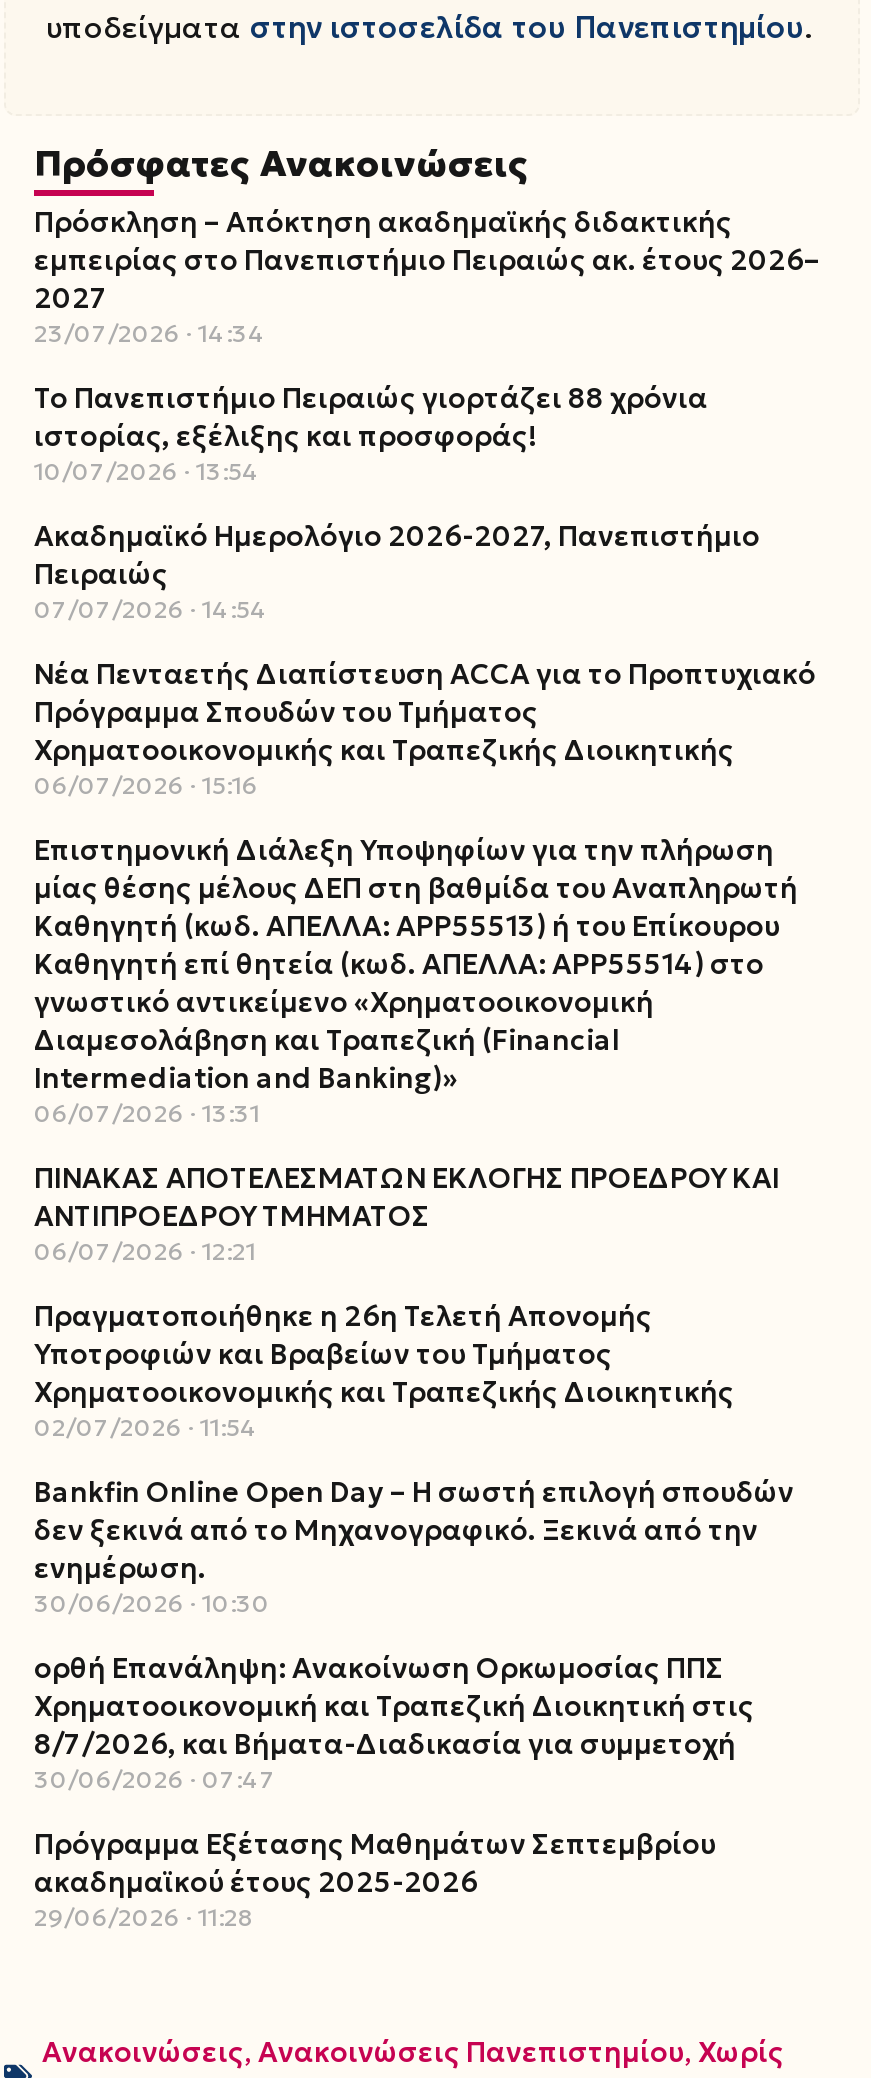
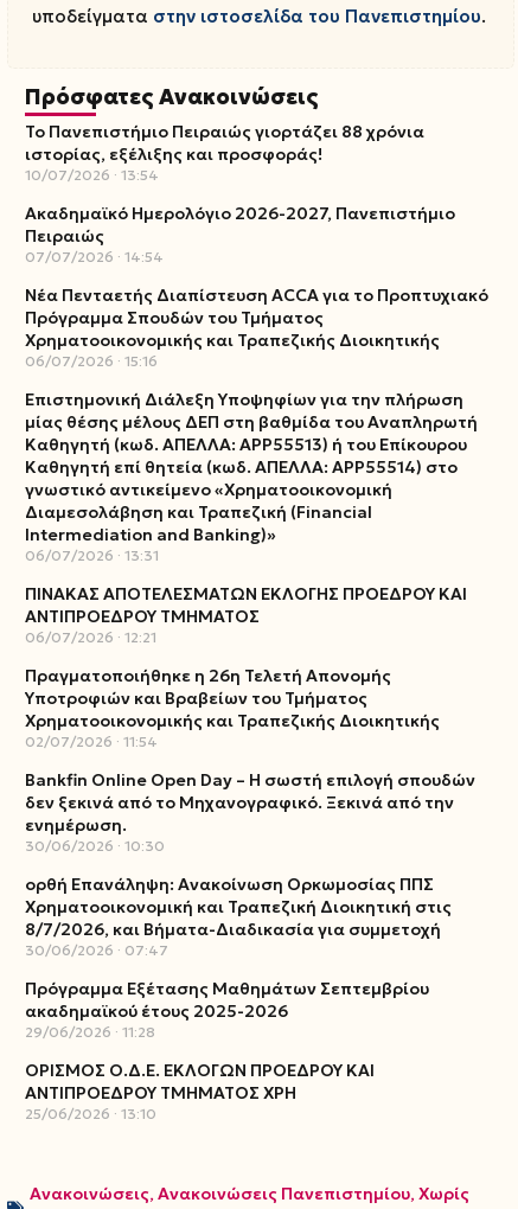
[34,204,820,348] Πρόσκληση – Απόκτηση ακαδημαϊκής διδακτικής | εμπειρίας στο Πανεπιστήμιο Πειραιώς ακ. έτους 2026– | 2027 | 23/07/2026 14:34 -> none
moved [34,380,816,1932] -> [25,121,488,1041]: Το Πανεπιστήμιο Πειραιώς γιορτάζει 88 χρόνια | ιστορίας, εξέλιξης και προσφοράς! | 10/07/2026 13:54 | ... | ακαδημαϊκού έτους 2025-2026 | 29/06/2026 11:28
none -> [25,1060,375,1122] ΟΡΙΣΜΟΣ Ο.Δ.Ε. ΕΚΛΟΓΩΝ ΠΡΟΕΔΡΟΥ ΚΑΙ | ΑΝΤΙΠΡΟΕΔΡΟΥ ΤΜΗΜΑΤΟΣ ΧΡΗ | 25/06/2026 13:10

